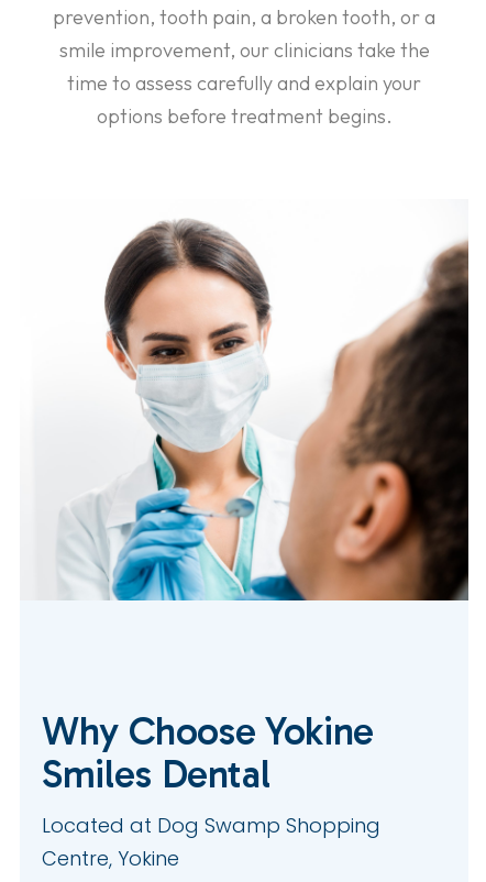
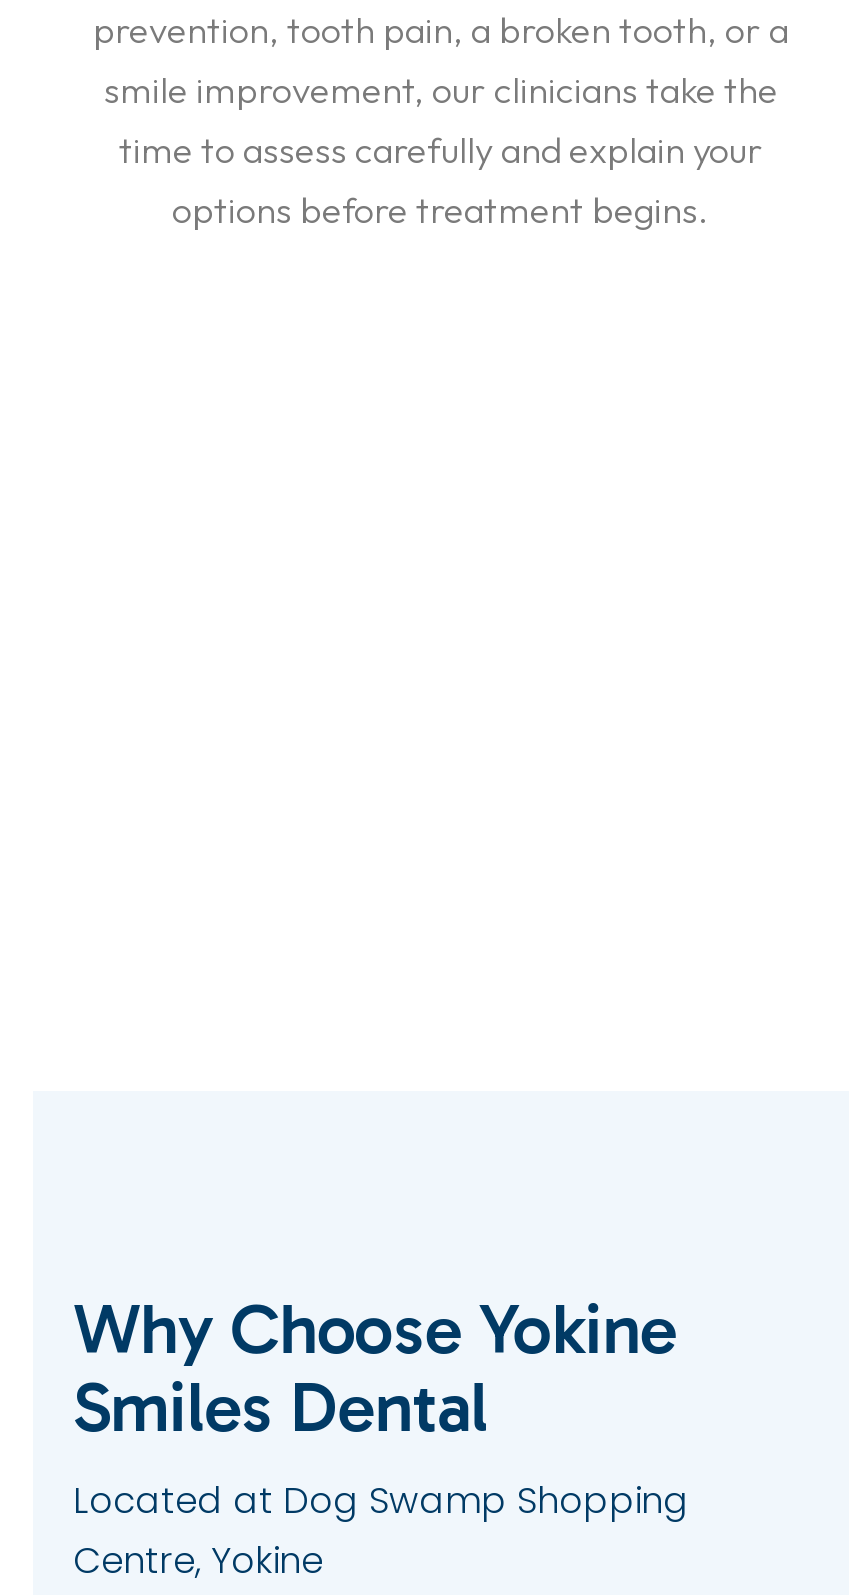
[55,219,470,602] [image] -> none

